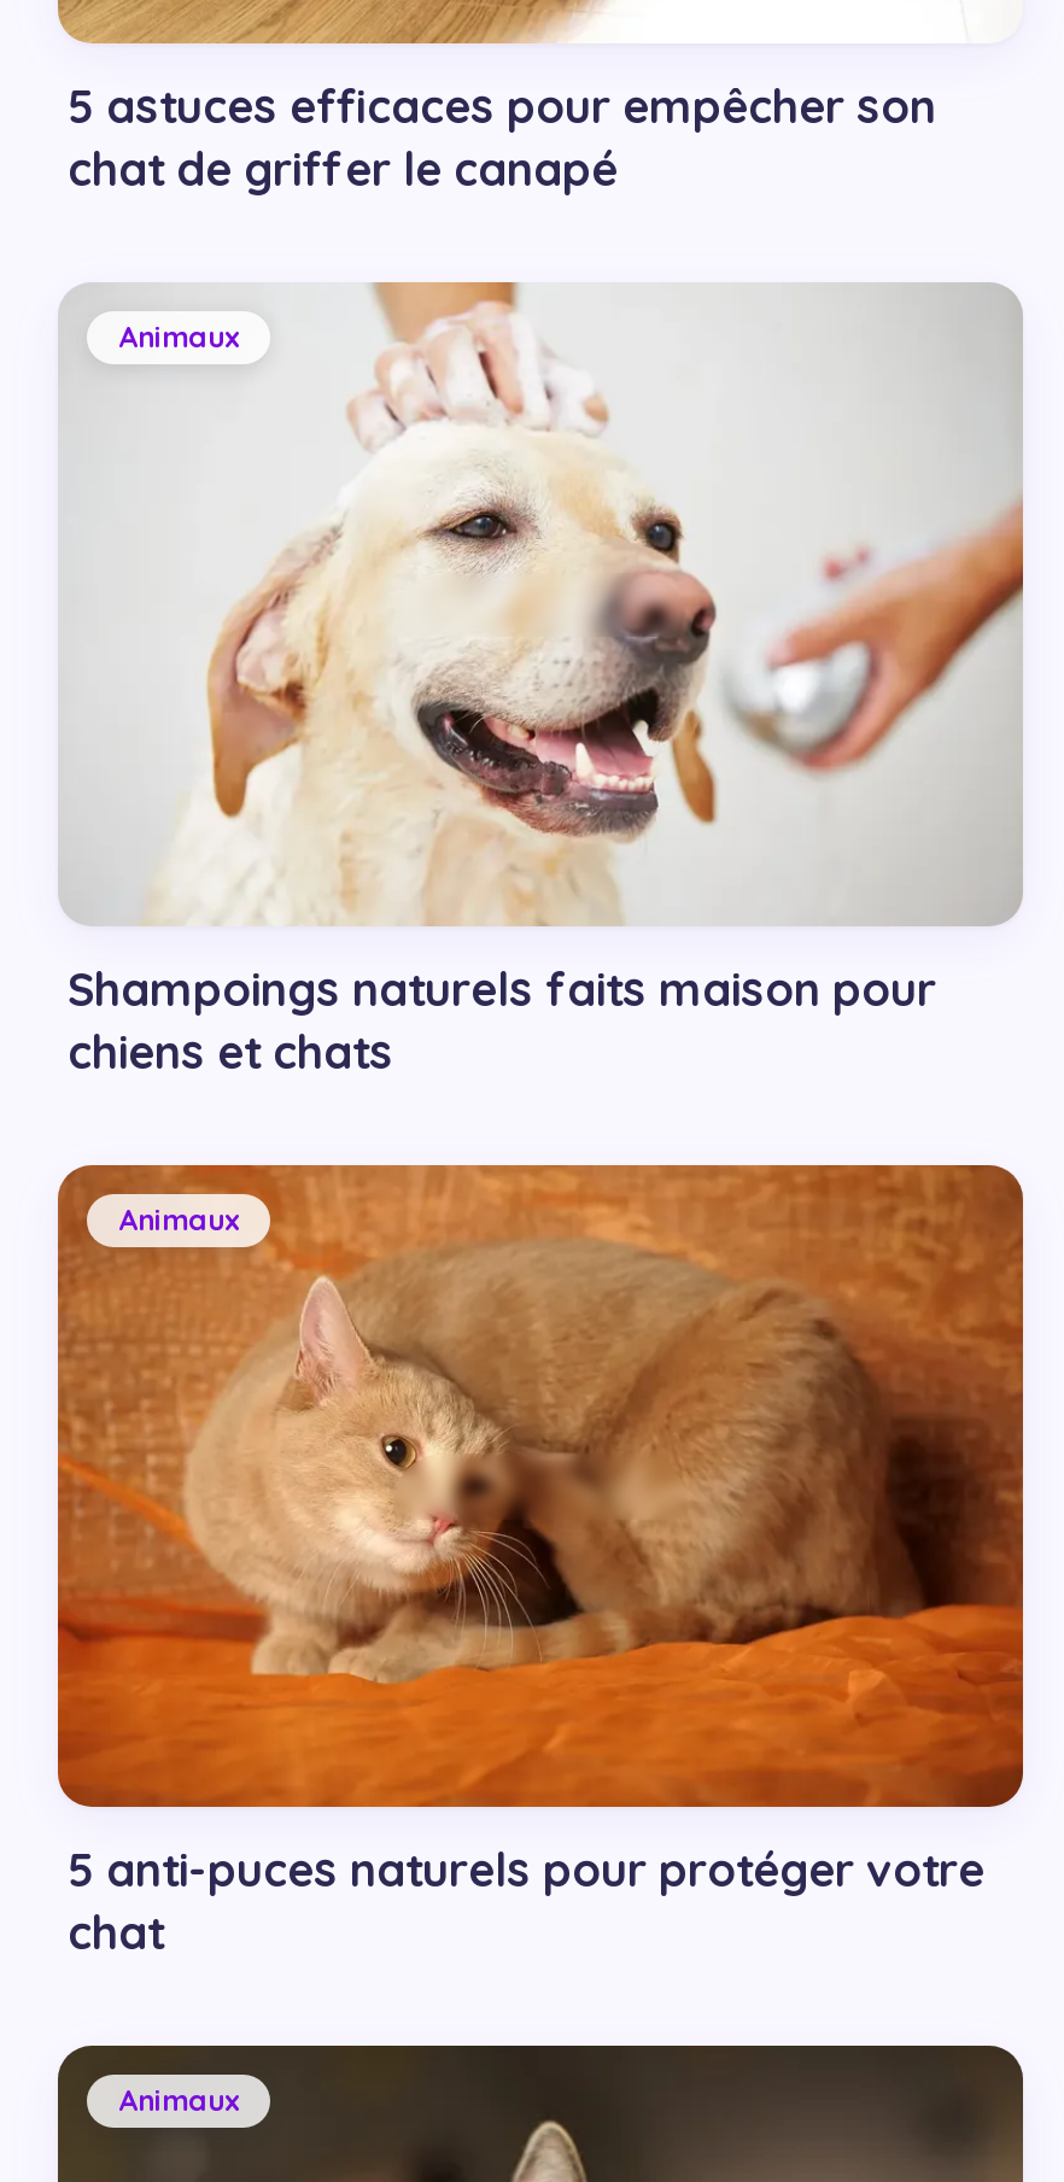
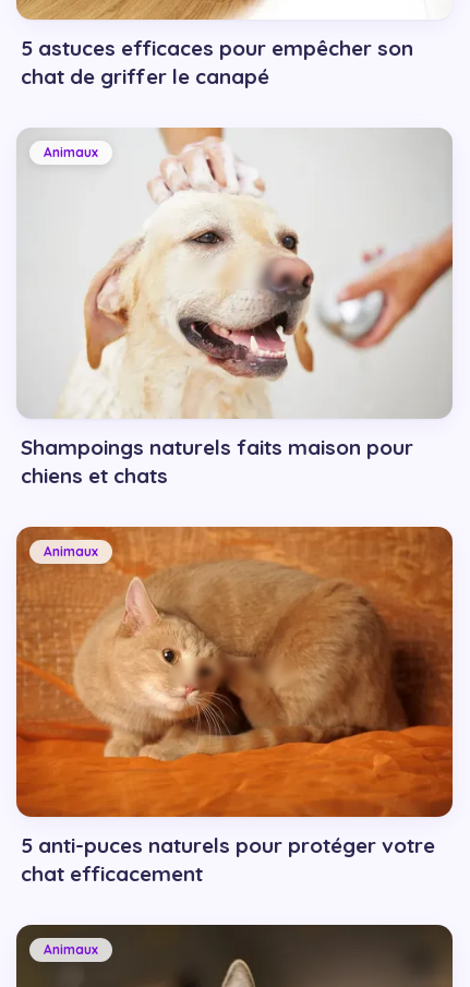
[68,1903,164,1961] chat -> [21,861,203,887] chat efficacement

